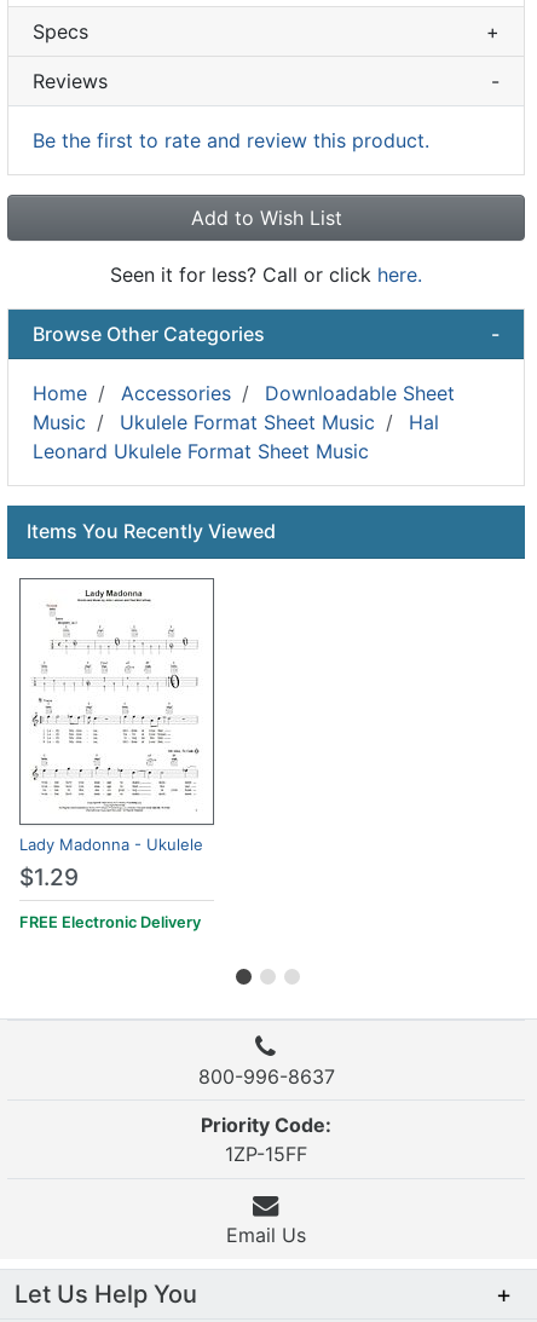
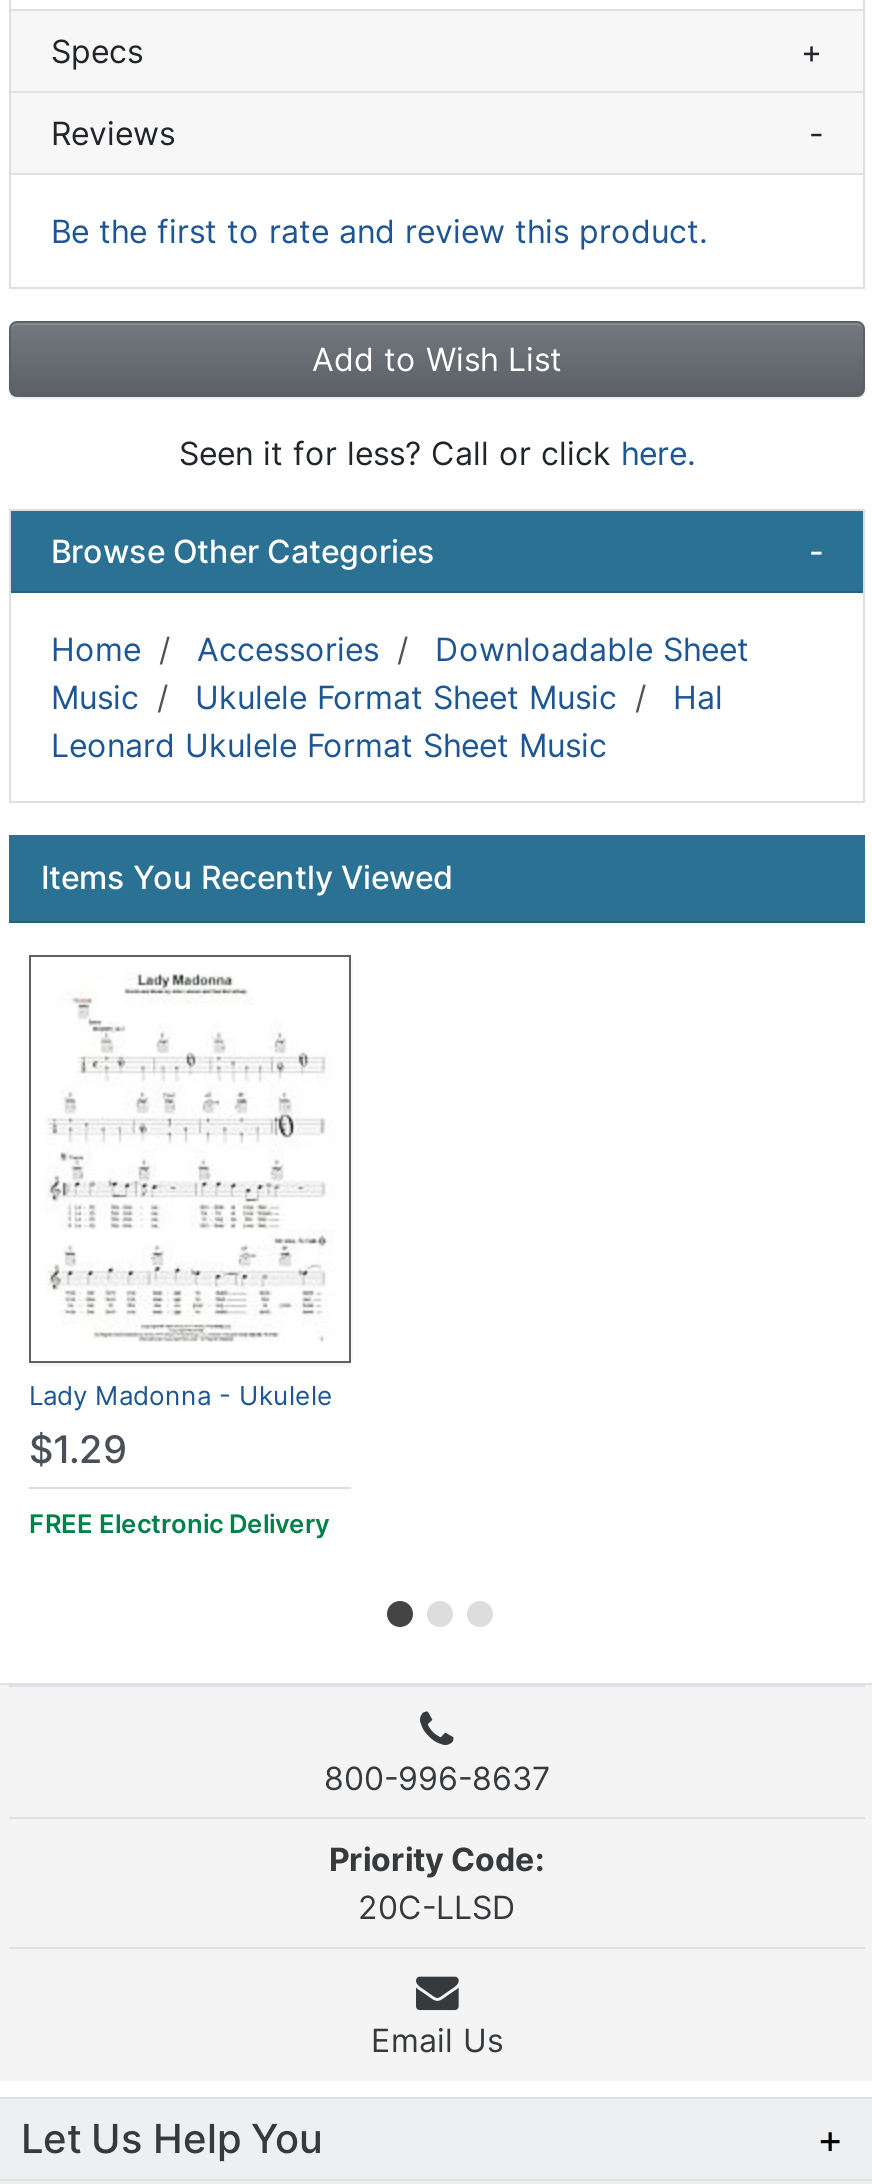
[225,1142,307,1166] 1ZP-15FF -> [358,1888,516,1928] 20C-LLSD

